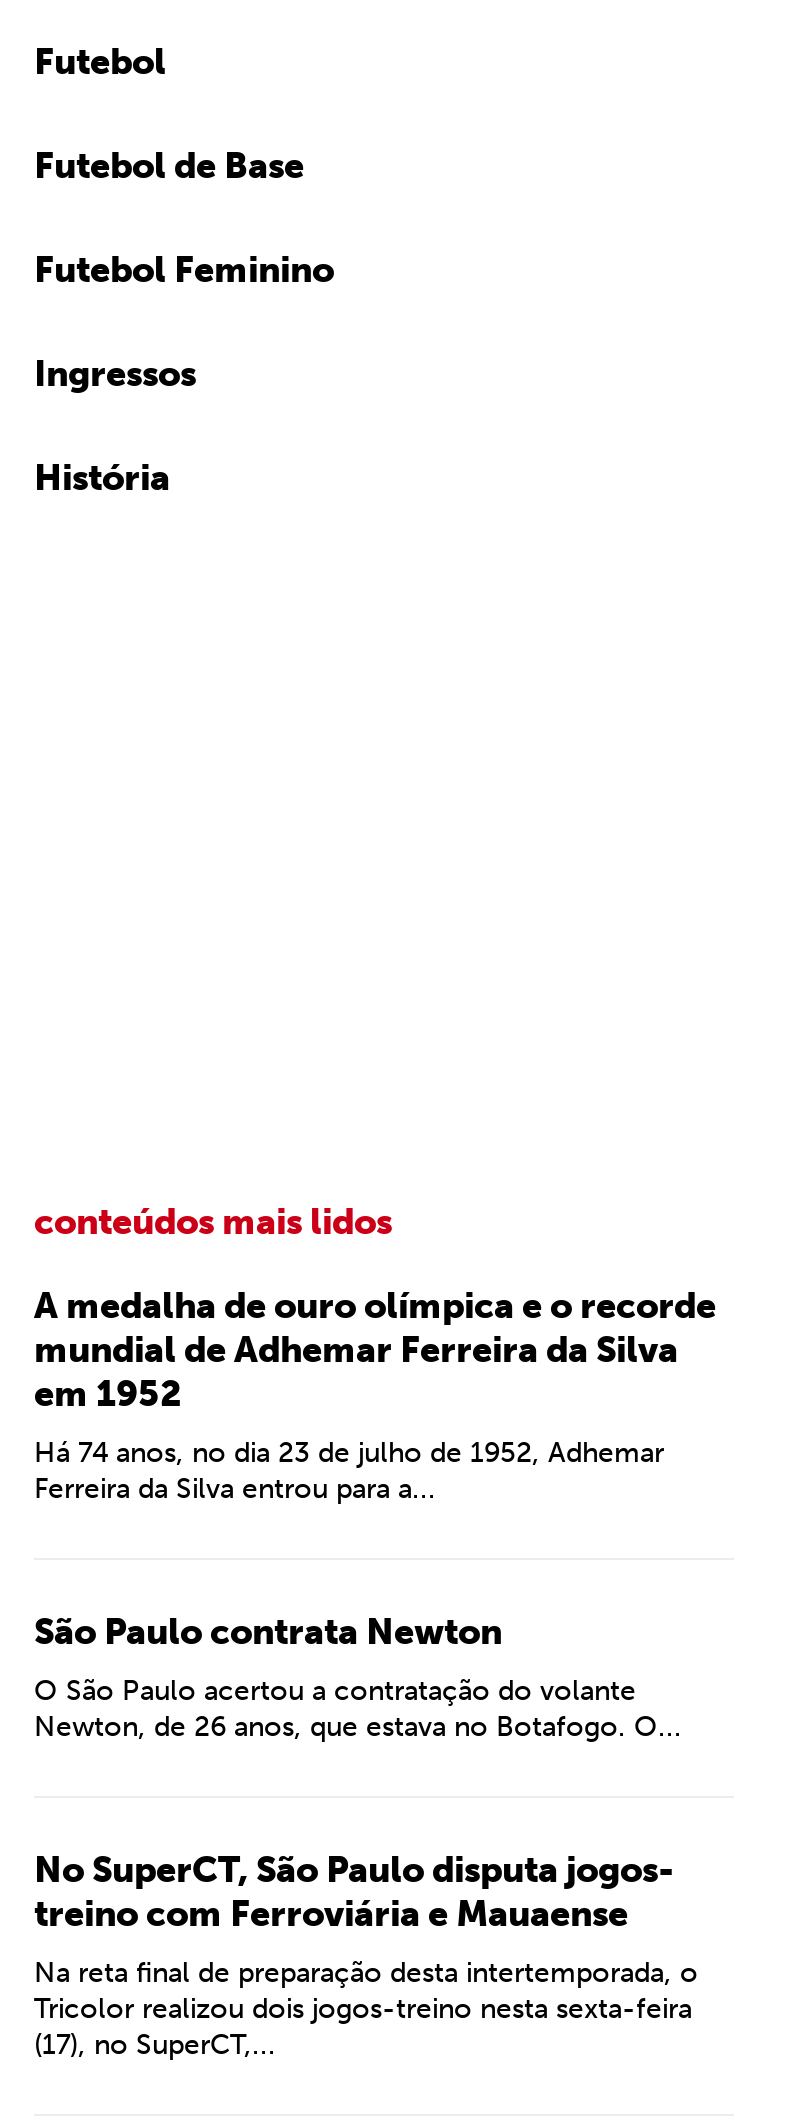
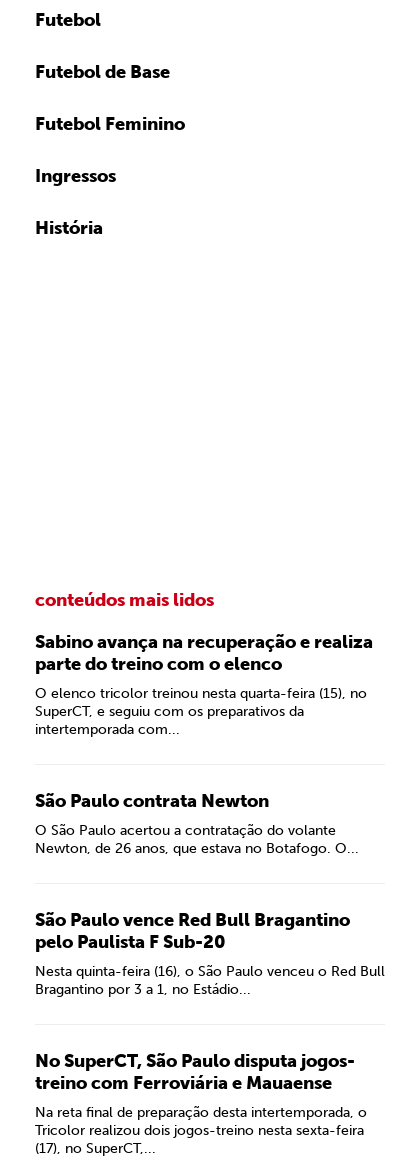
[34,1284,716,1416] A medalha de ouro olímpica e o recorde | mundial de Adhemar Ferreira da Silva | em 1952 -> [35,631,373,675] Sabino avança na recuperação e realiza | parte do treino com o elenco
[34,1436,664,1506] Há 74 anos, no dia 23 de julho de 1952, Adhemar | Ferreira da Silva entrou para a... -> [35,685,367,738] O elenco tricolor treinou nesta quarta-feira (15), no | SuperCT, e seguiu com os preparativos da | intertemporada com...
none -> [35,909,385,998] São Paulo vence Red Bull Bragantino | pelo Paulista F Sub-20 | Nesta quinta-feira (16), o São Paulo venceu o Red Bull | Bragantino por 3 a 1, no Estádio...

